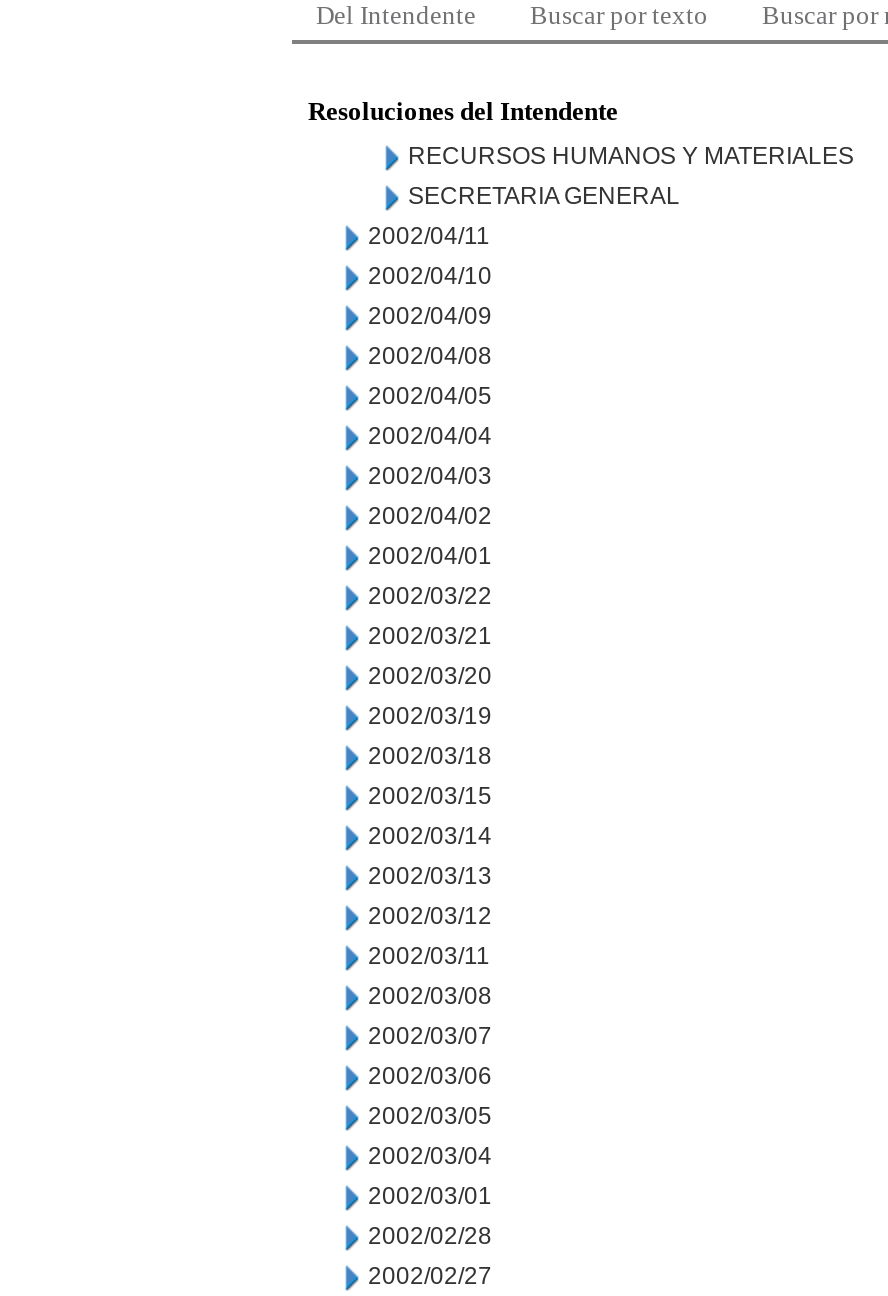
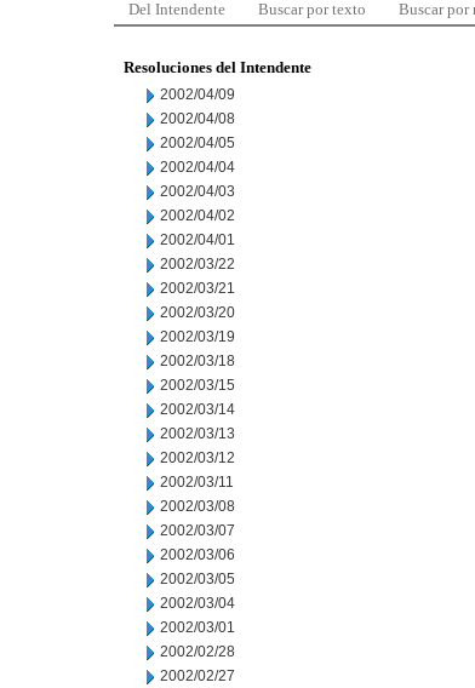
[368,142,854,290] RECURSOS HUMANOS Y MATERIALES | SECRETARIA GENERAL | 2002/04/11 | 2002/04/10 -> none

